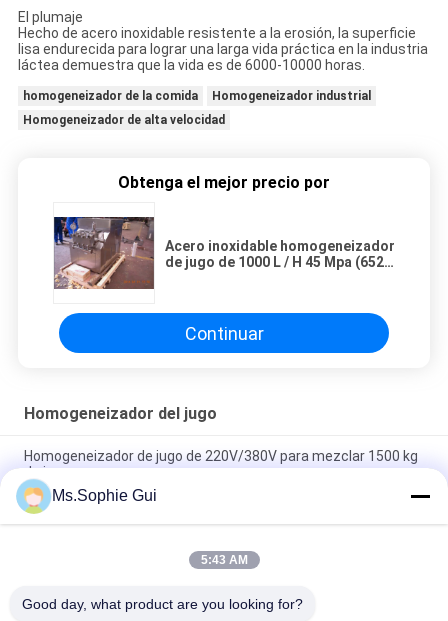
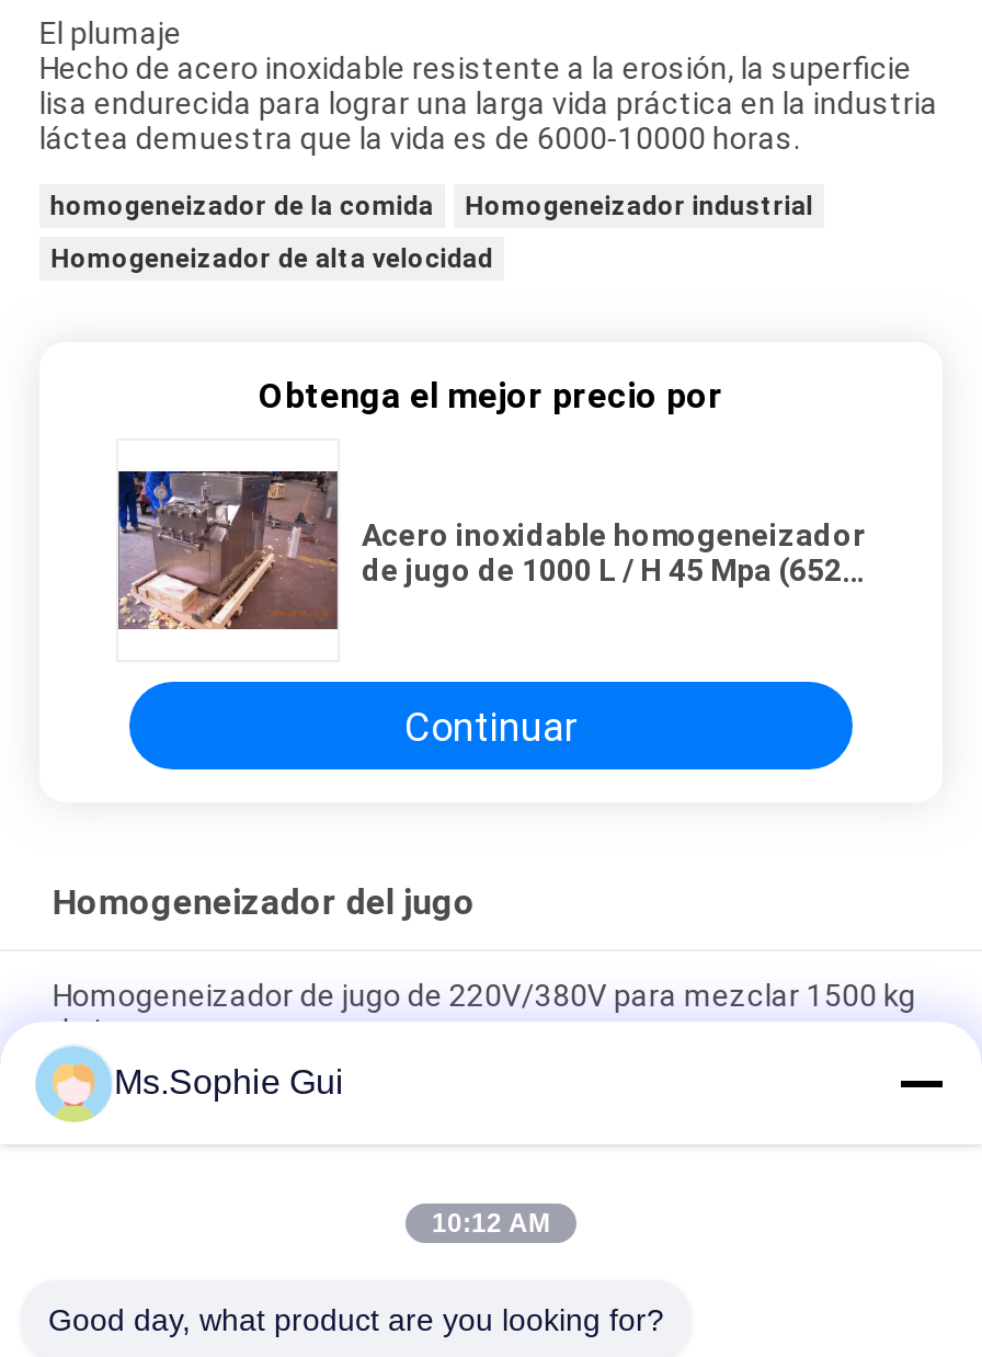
[200,553,247,567] 5:43 AM -> [432,1208,550,1239] 10:12 AM

